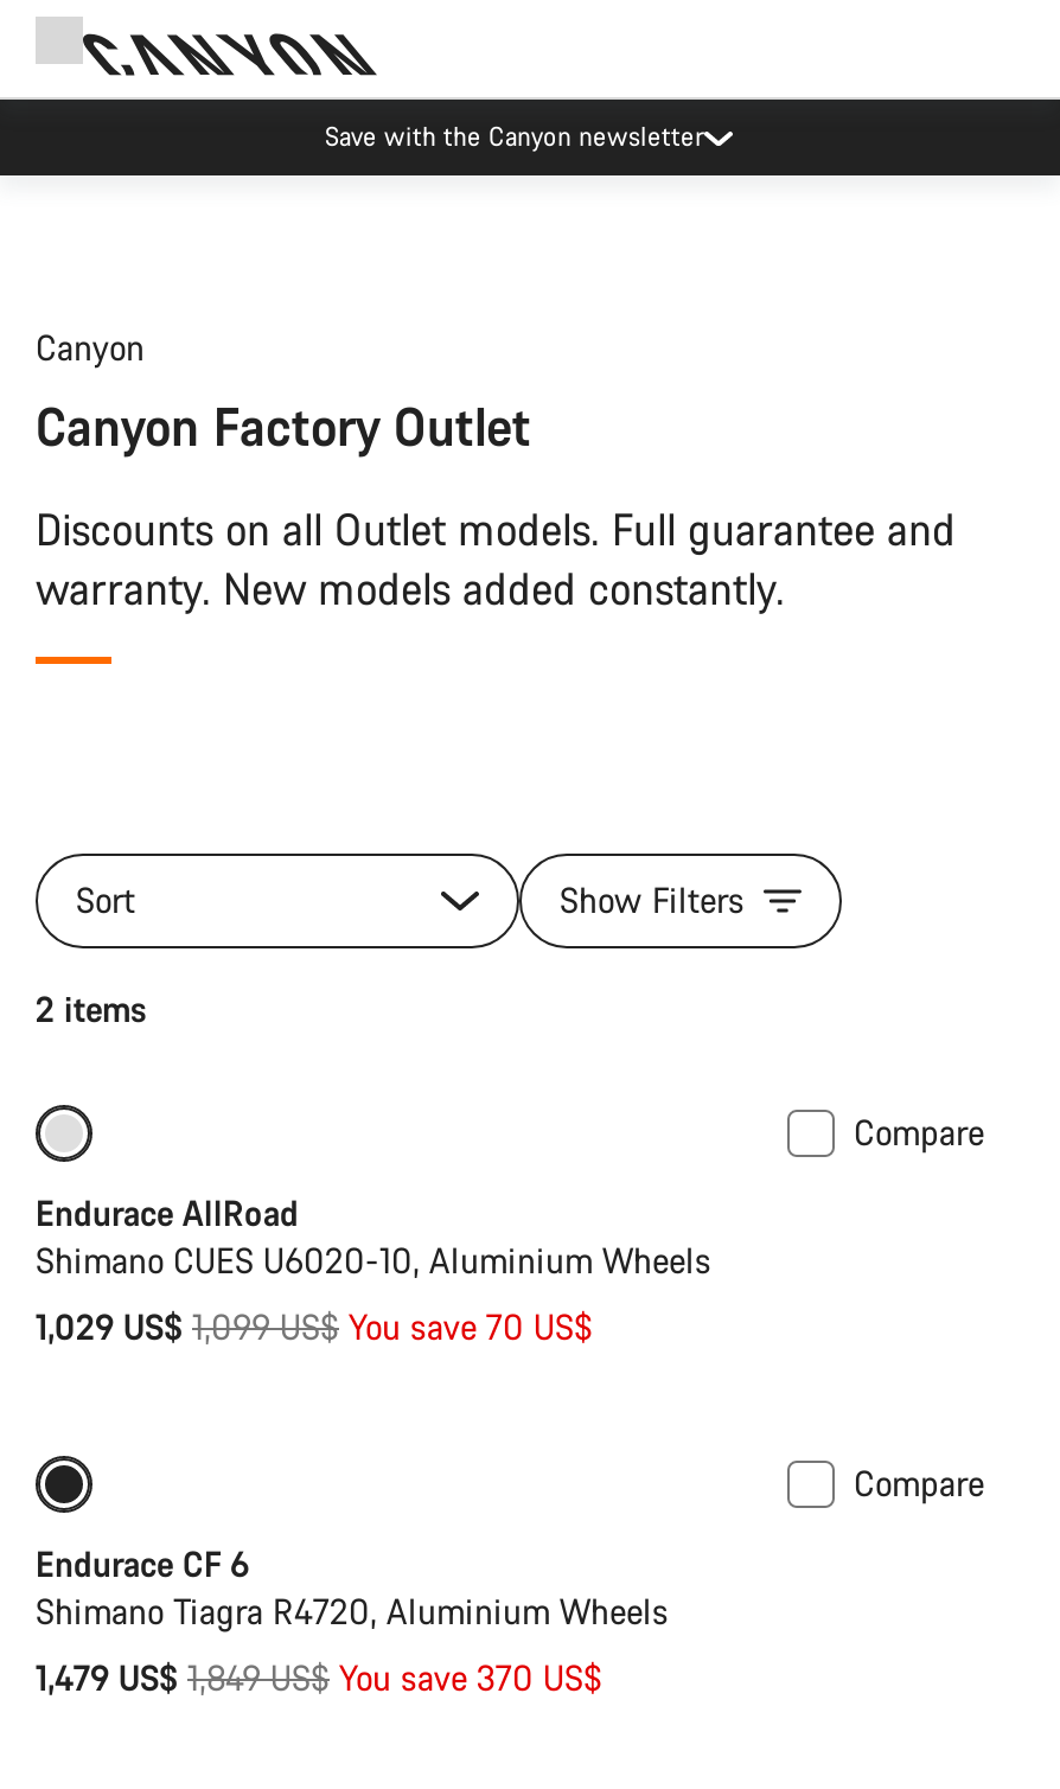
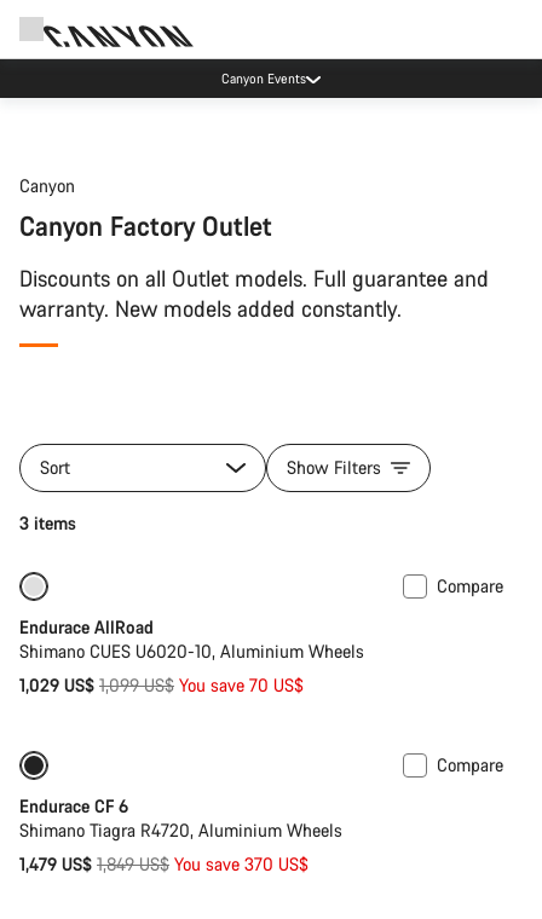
[325,120,704,153] Save with the Canyon newsletter -> [221,70,306,86] Canyon Events
[36,986,147,1031] 2 items -> [19,511,76,534] 3 items

